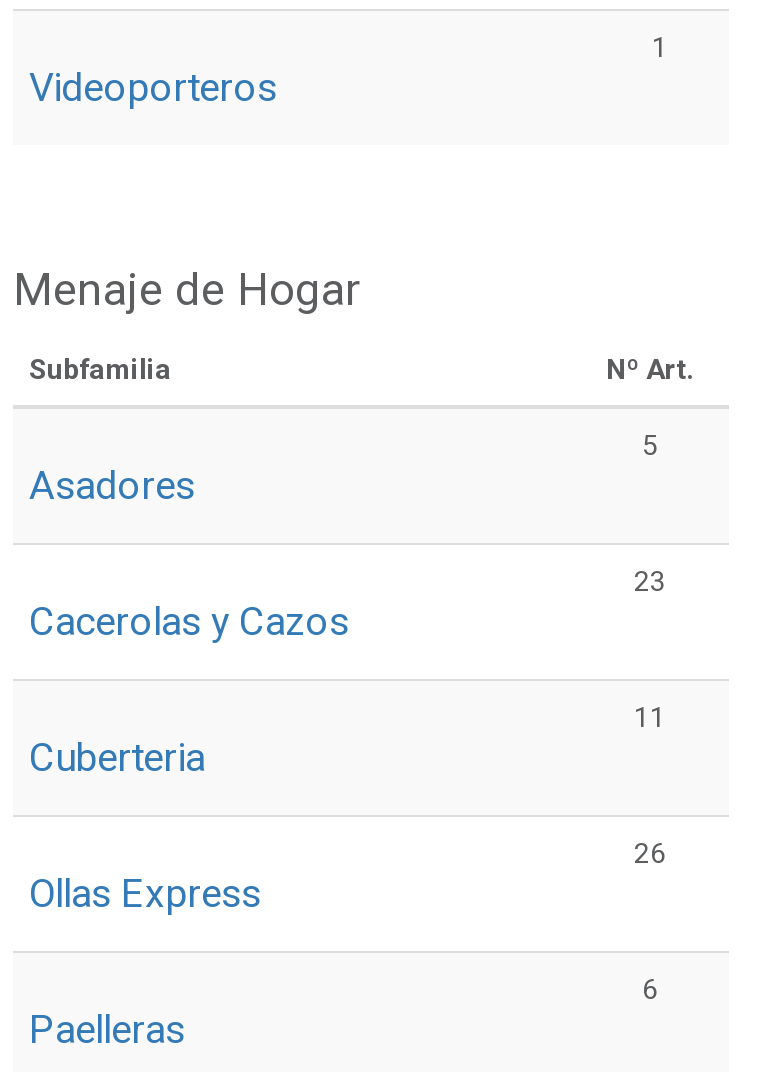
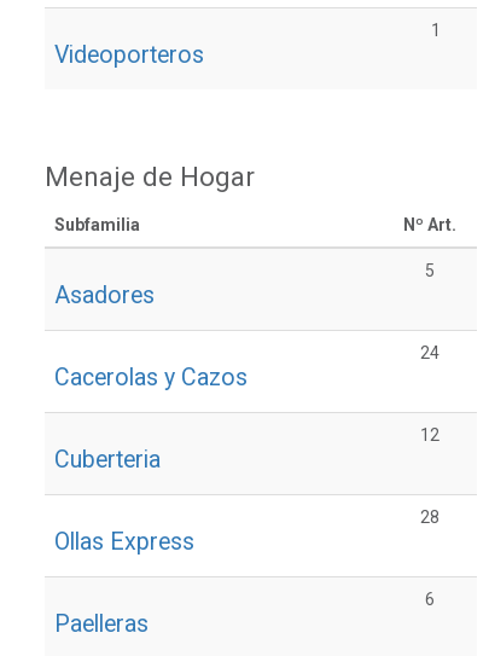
[634,565,666,597] 23 -> [420,343,439,362] 24
[634,701,666,733] 11 -> [420,425,439,445] 12
[634,837,666,869] 26 -> [420,507,439,527] 28

